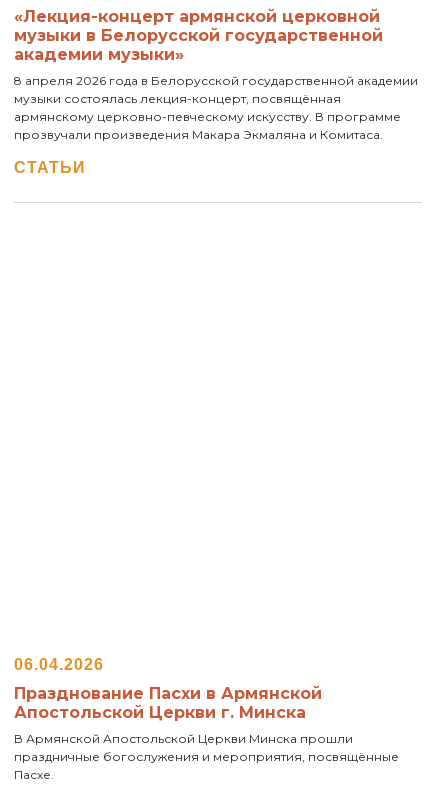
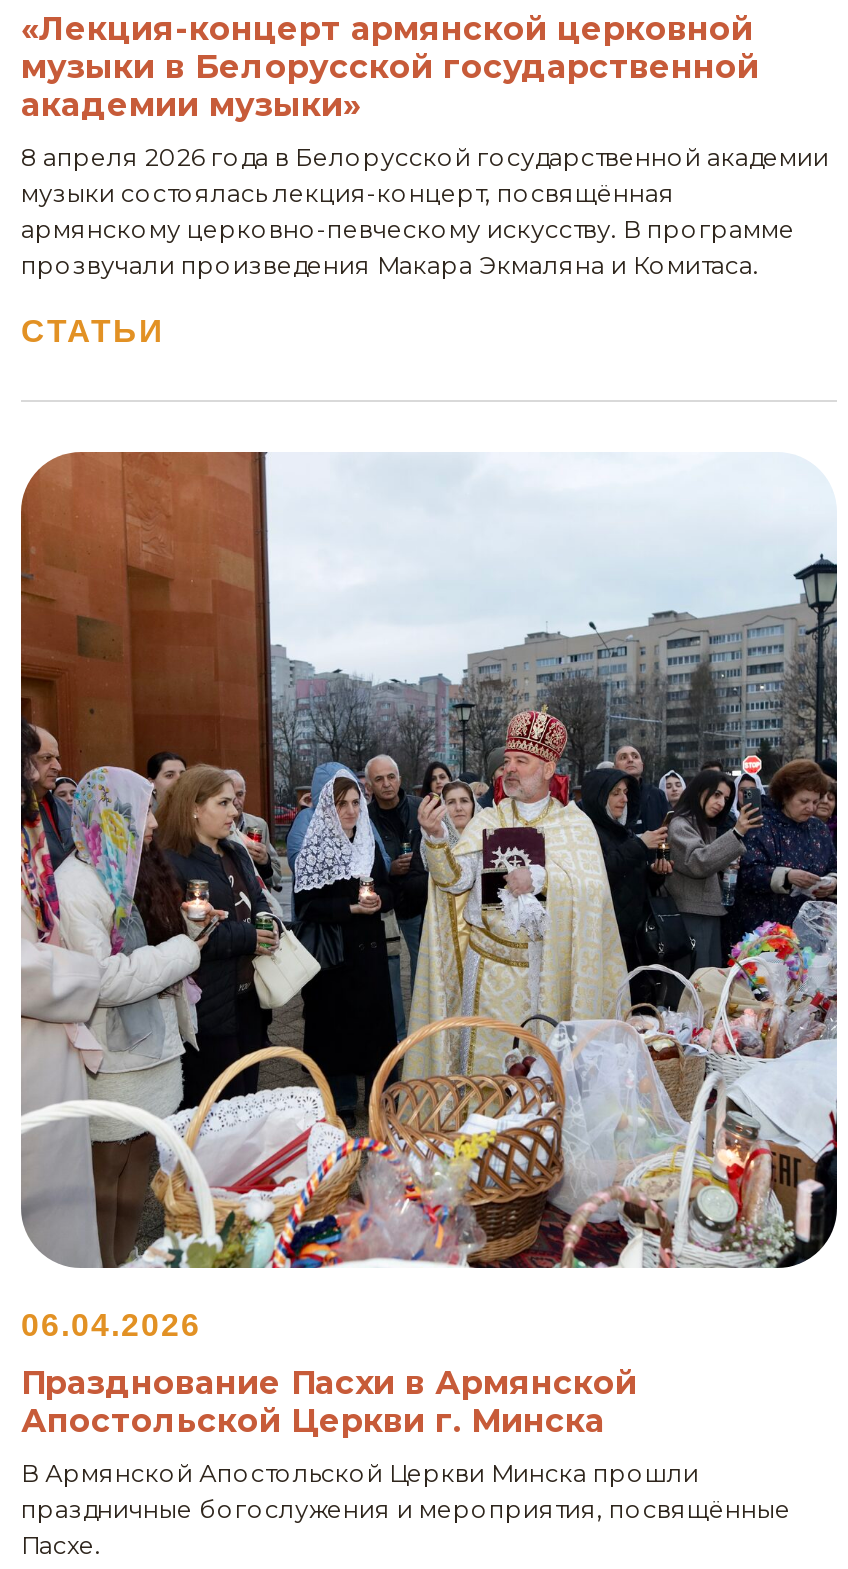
none -> [19,450,839,1270] [image]

